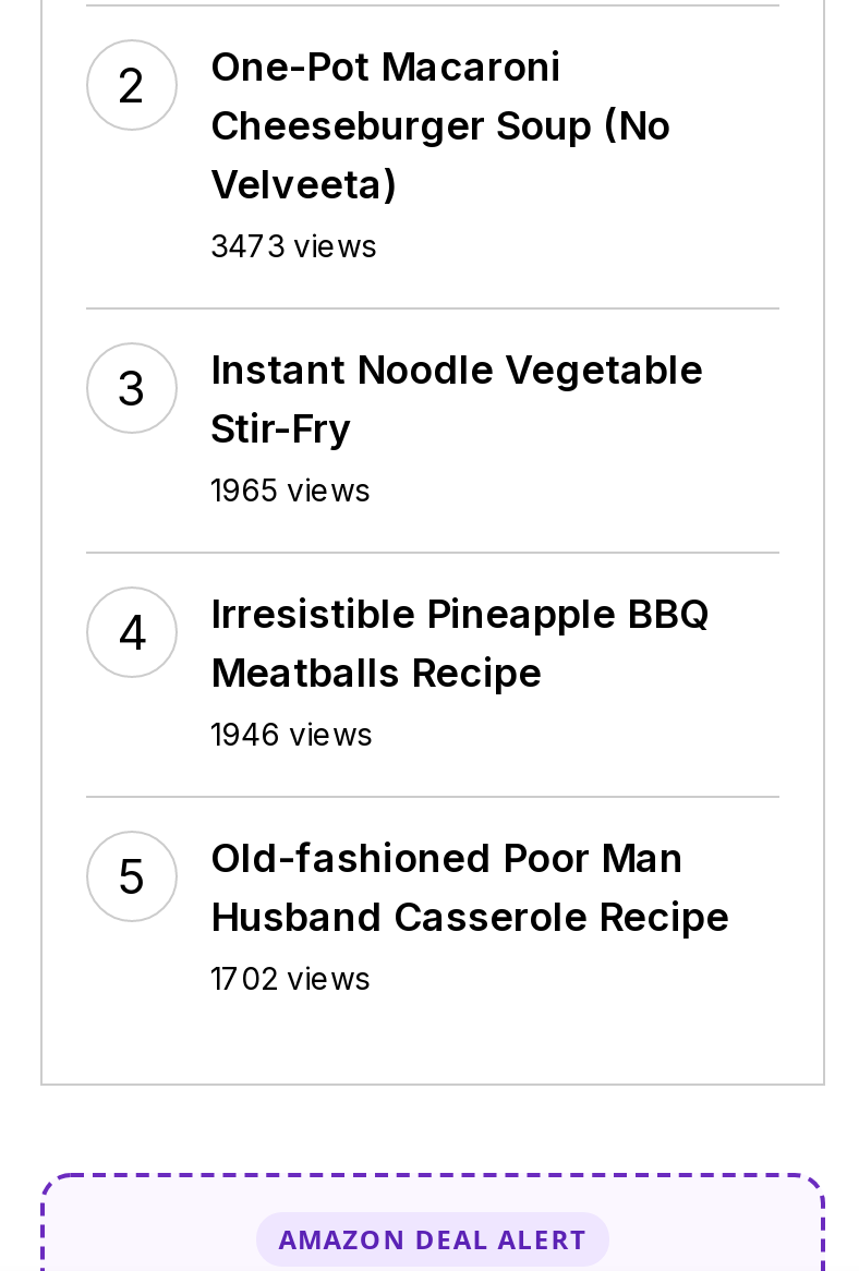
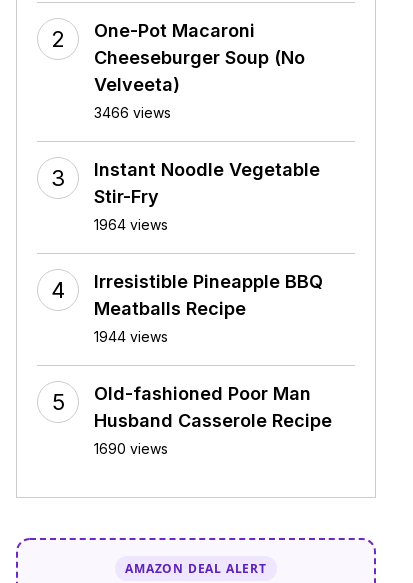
[210,227,376,264] 3473 views -> [94,104,171,121] 3466 views
[210,471,370,508] 1965 views -> [94,216,168,233] 1964 views
[210,715,372,752] 1946 views -> [94,328,168,345] 1944 views
[210,959,370,996] 1702 views -> [94,440,168,457] 1690 views

